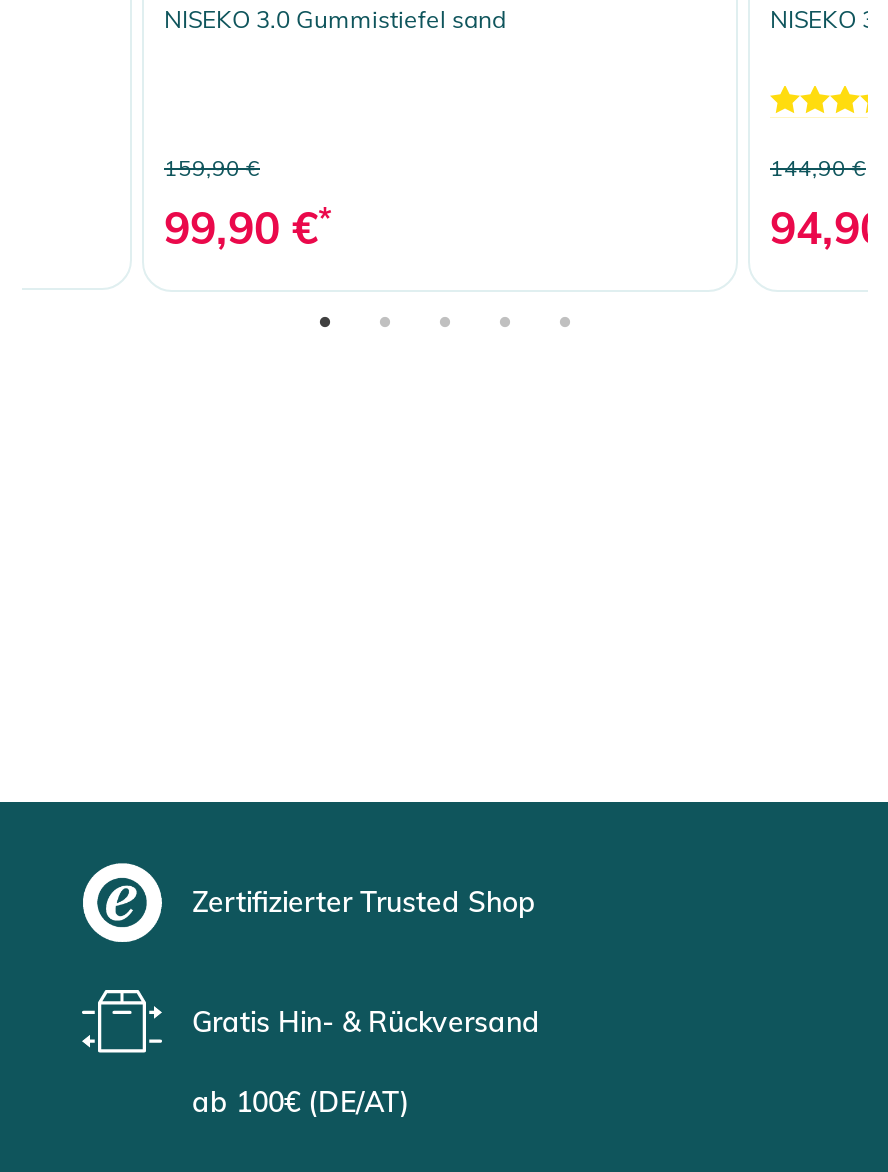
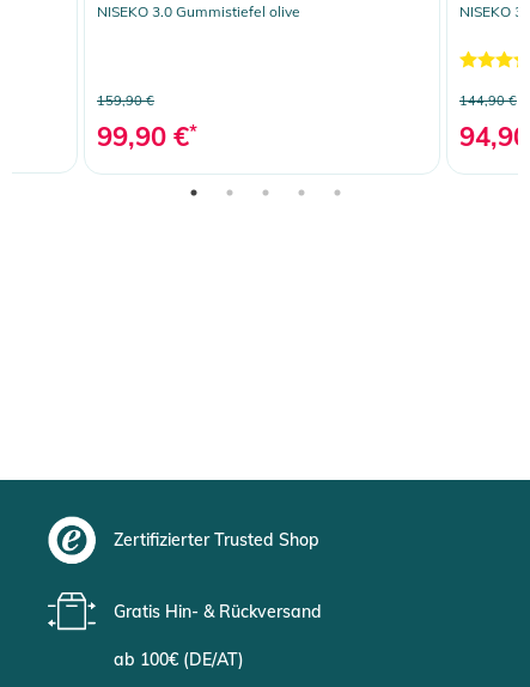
[164,3,506,33] NISEKO 3.0 Gummistiefel sand -> [97,2,300,20] NISEKO 3.0 Gummistiefel olive

